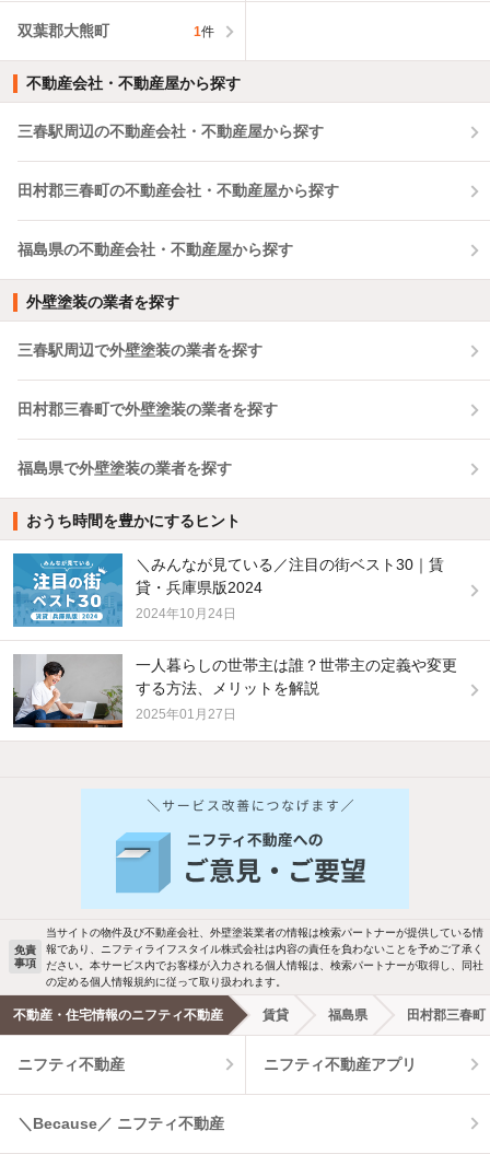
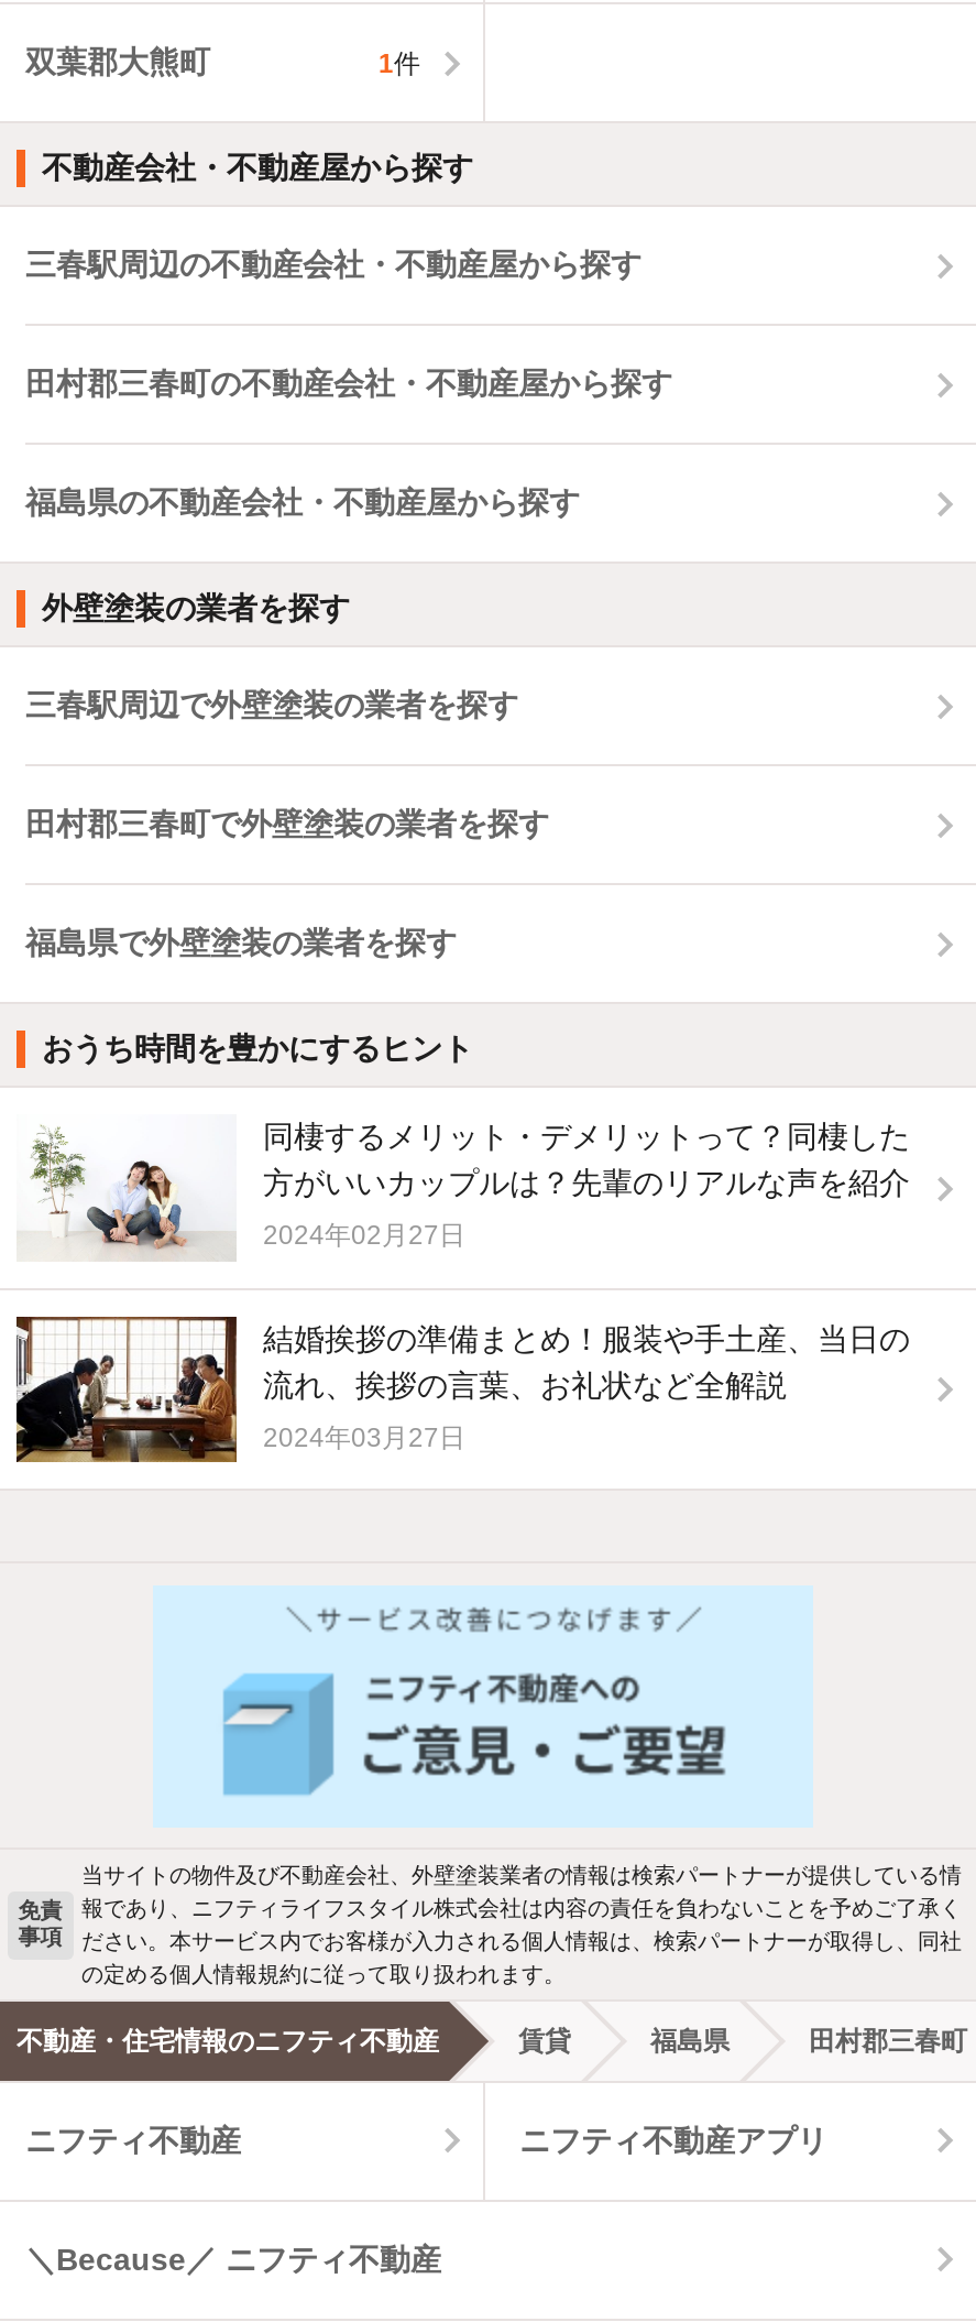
[12,552,444,628] [image] | ＼みんなが見ている／注目の街ベスト30｜賃 | 貸・兵庫県版2024 -> [17,1114,910,1262] [image] | 同棲するメリット・デメリットって？同棲した | 方がいいカップルは？先輩のリアルな声を紹介
[136,606,236,622] 2024年10月24日 -> [263,1221,465,1252] 2024年02月27日
[12,654,457,728] [image] | 一人暮らしの世帯主は誰？世帯主の定義や変更 | する方法、メリットを解説 -> [14,1315,910,1464] [image] | 結婚挨拶の準備まとめ！服装や手土産、当日の | 流れ、挨拶の言葉、お礼状など全解説
[136,707,236,722] 2025年01月27日 -> [263,1422,465,1453] 2024年03月27日

